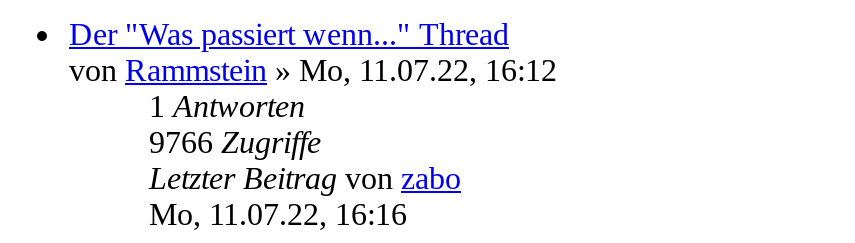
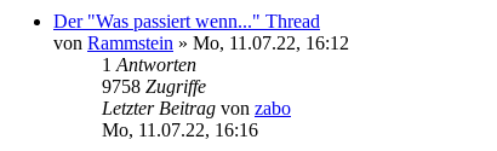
[149,125,321,159] 9766 Zugriffe -> [102,76,206,96] 9758 Zugriffe

